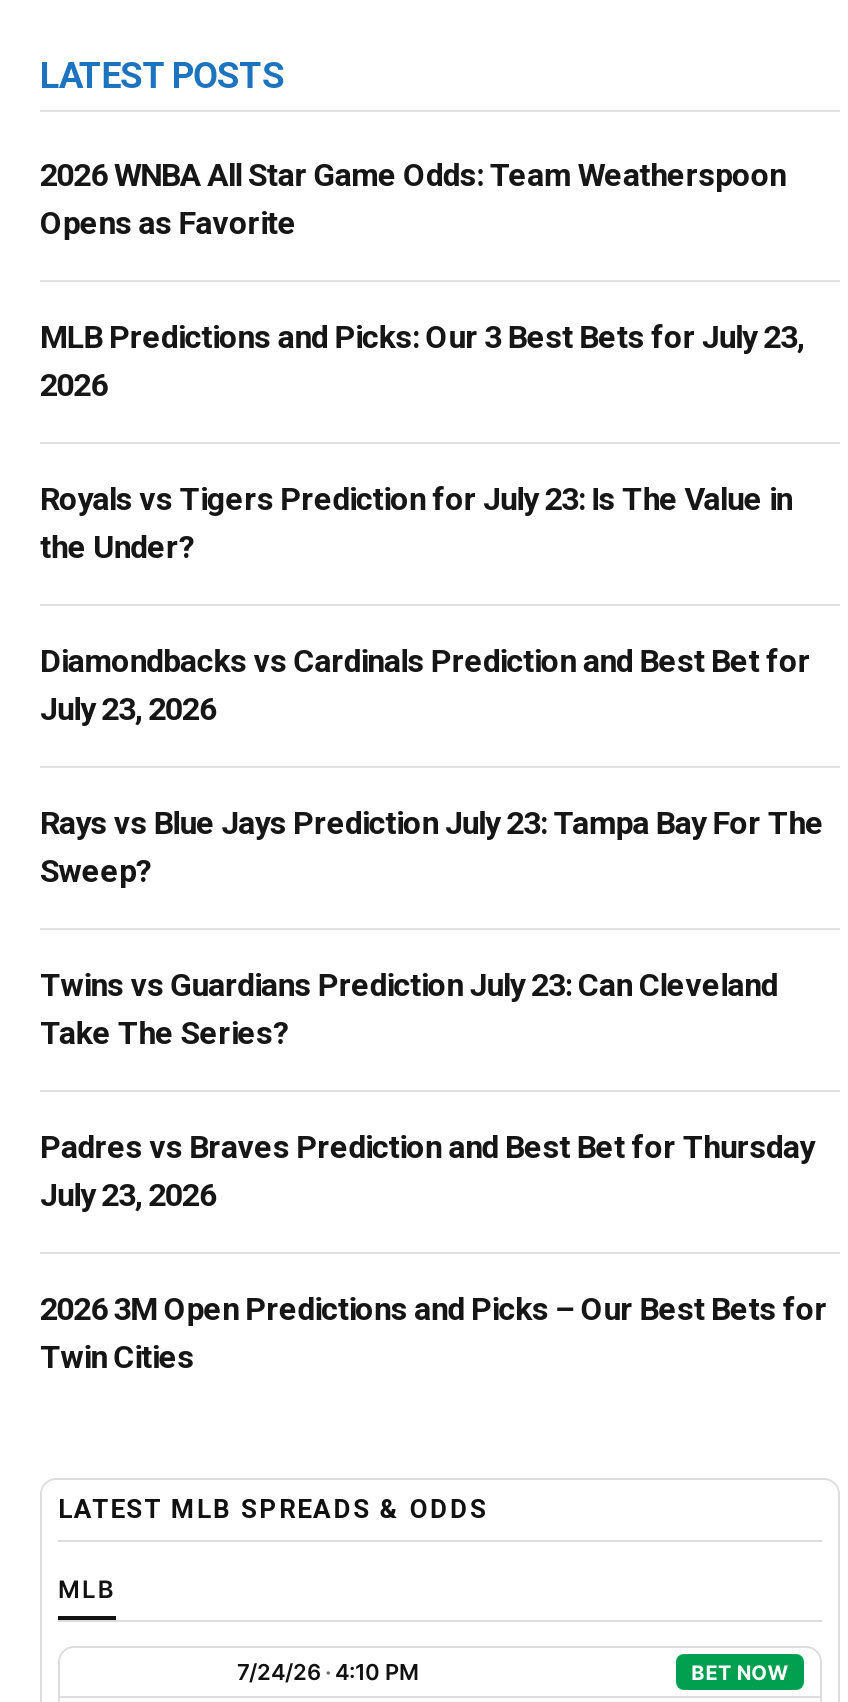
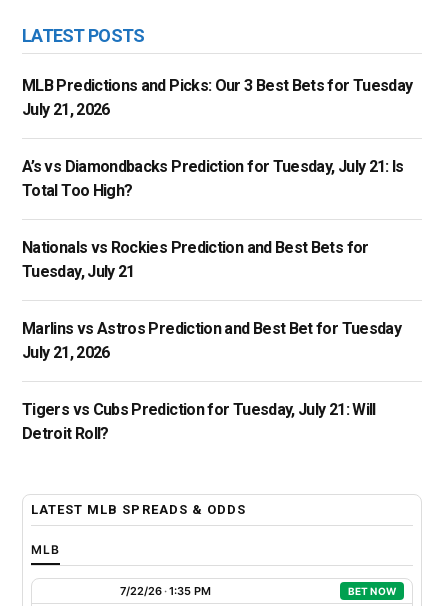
[40,156,827,1376] 2026 WNBA All Star Game Odds: Team Weatherspoon | Opens as Favorite | MLB Predictions and Picks: Our 3 Best Bets for July 23, | 2026 | Royals vs Tigers Prediction for July 23: Is The Value in | the Under? | Diamondbacks vs Cardinals Prediction and Best Bet for | July 23, 2026 | Rays vs Blue Jays Prediction July 23: Tampa Bay For The | Sweep? | Twins vs Guardians Prediction July 23: Can Cleveland | Take The Series? | Padres vs Braves Prediction and Best Bet for Thursday | July 23, 2026 | 2026 3M Open Predictions and Picks – Our Best Bets for | Twin Cities -> [22,76,412,443] MLB Predictions and Picks: Our 3 Best Bets for Tuesday | July 21, 2026 | A’s vs Diamondbacks Prediction for Tuesday, July 21: Is | Total Too High? | Nationals vs Rockies Prediction and Best Bets for | Tuesday, July 21 | Marlins vs Astros Prediction and Best Bet for Tuesday | July 21, 2026 | Tigers vs Cubs Prediction for Tuesday, July 21: Will | Detroit Roll?
[237,1658,419,1686] 7/24/26 · 4:10 PM -> [120,584,211,598] 7/22/26 · 1:35 PM

